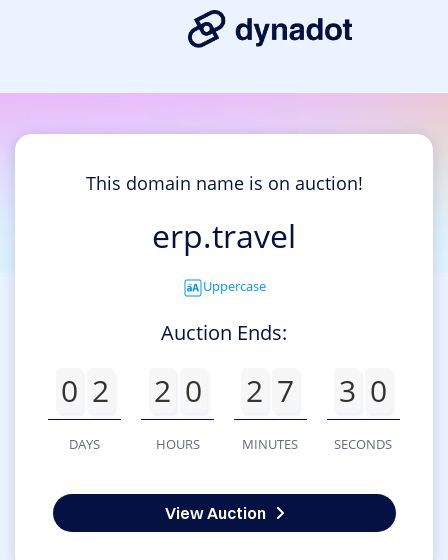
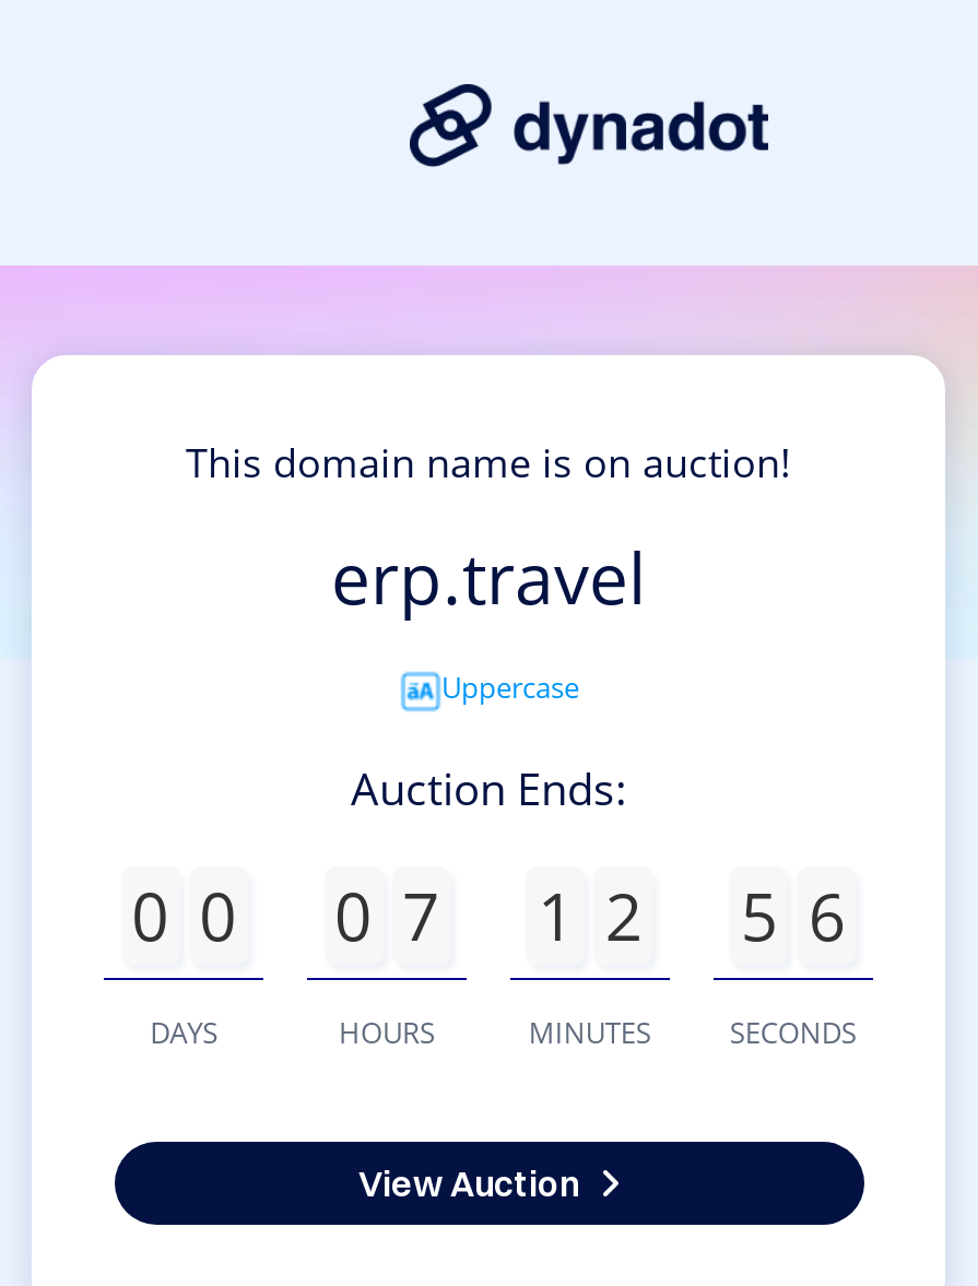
[61,370,109,411] 0 2 -> [131,871,236,960] 0 0
[153,370,201,411] 2 0 -> [334,871,439,960] 0 7
[246,370,294,411] 2 7 -> [537,871,642,960] 1 2
[339,370,387,411] 3 0 -> [740,871,845,960] 5 6

